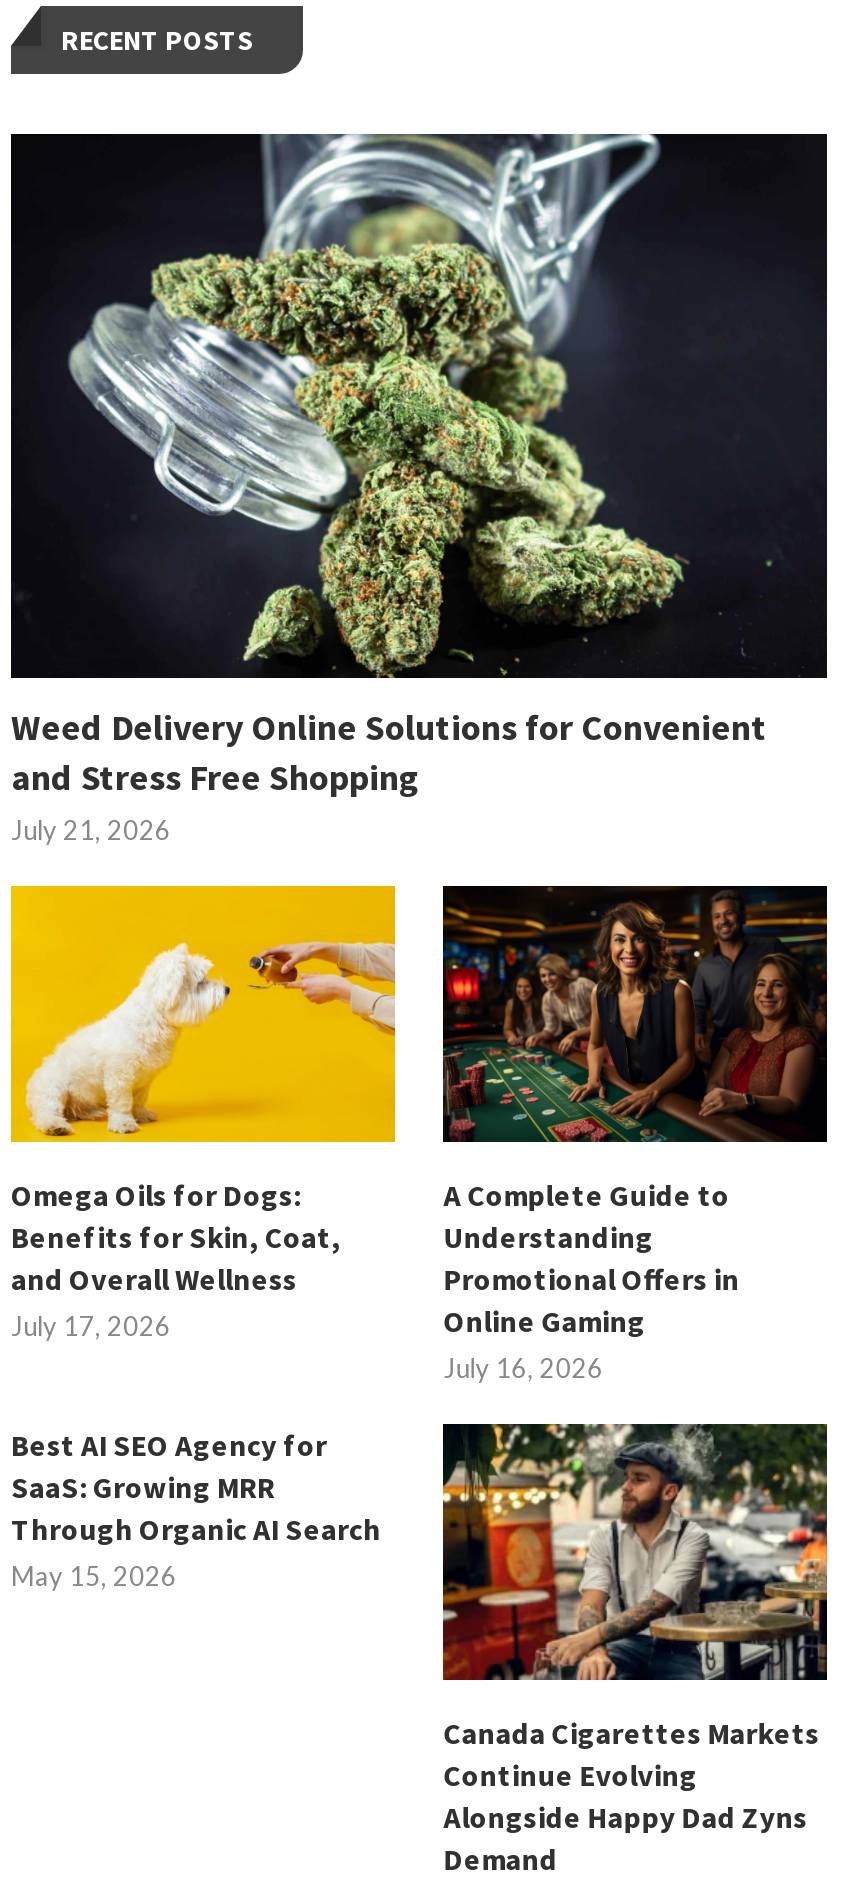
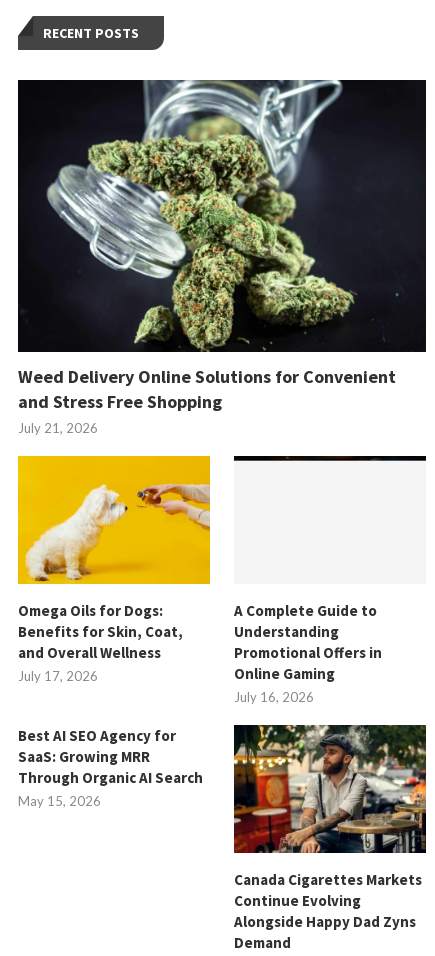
[441,894,829,1144] [image] -> none

